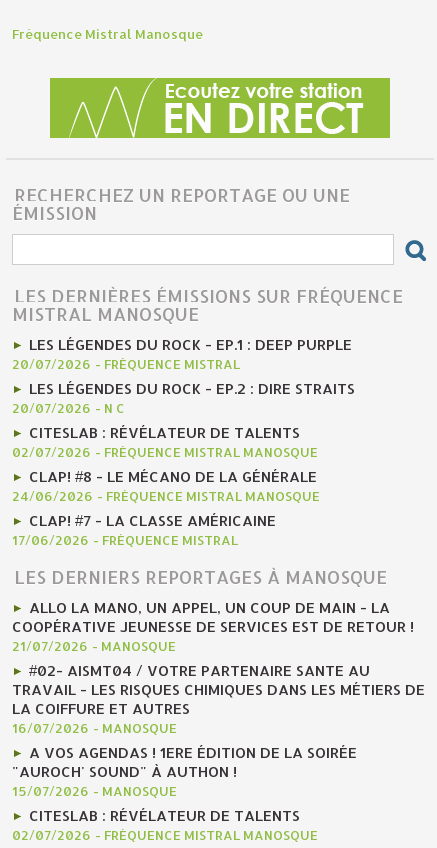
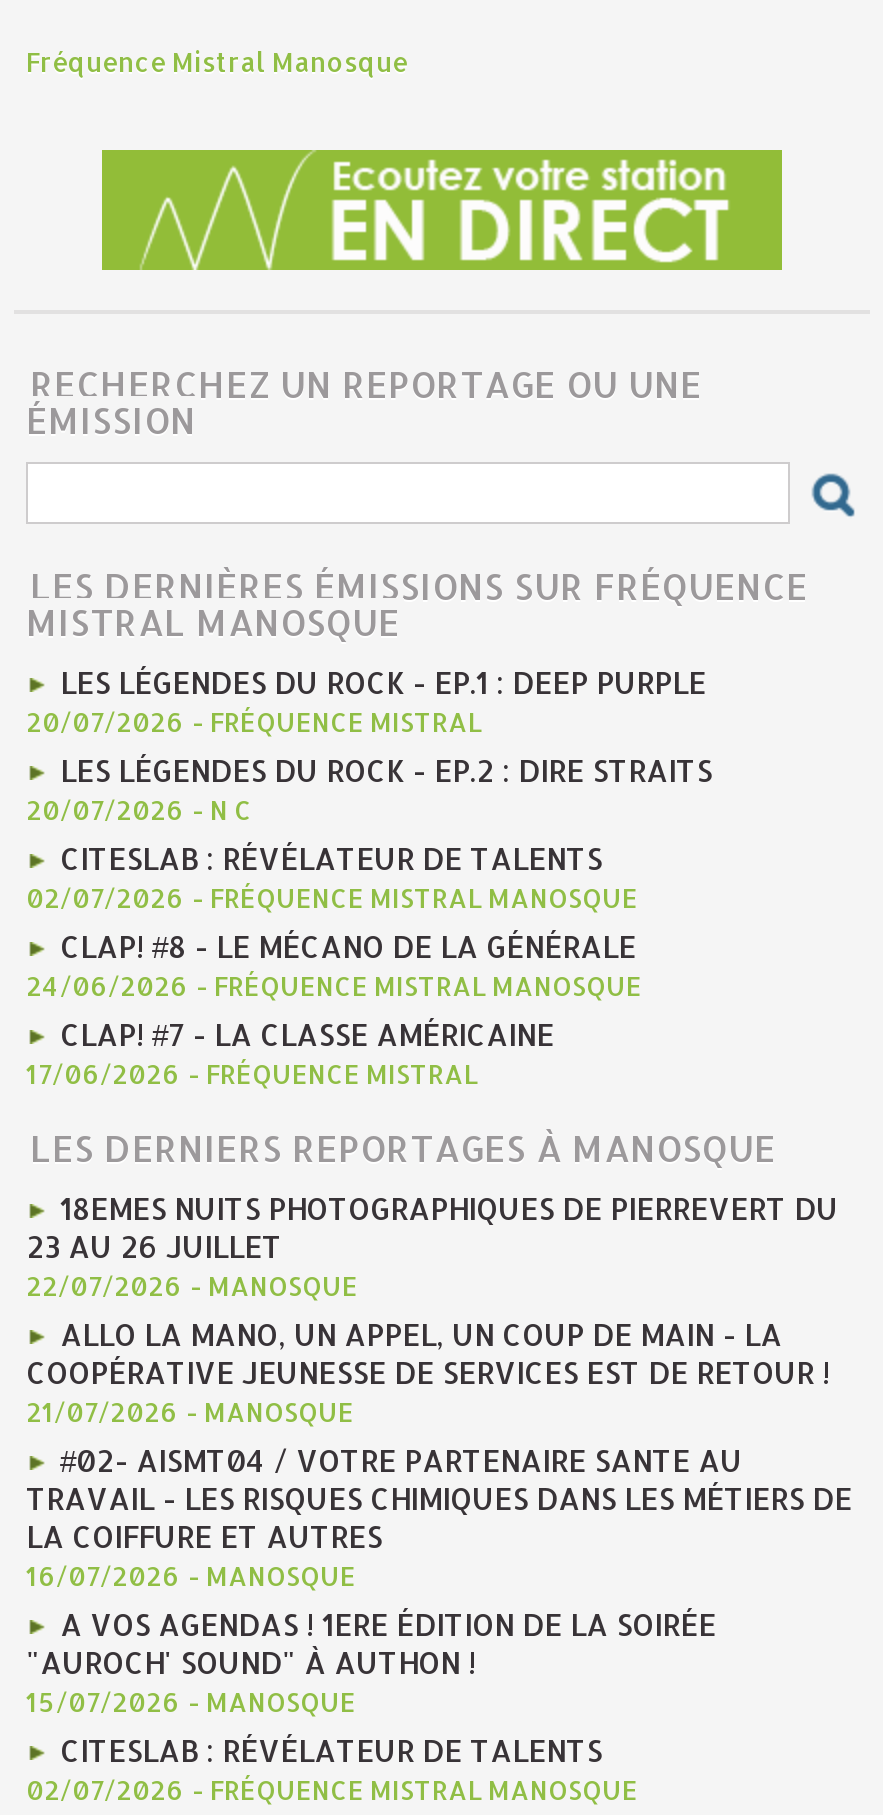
none -> [26,1190,838,1302] 18EMES NUITS PHOTOGRAPHIQUES DE PIERREVERT DU | 23 AU 26 JUILLET | 22/07/2026 - MANOSQUE

